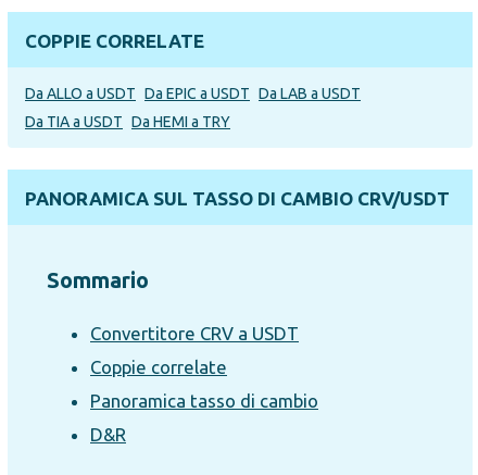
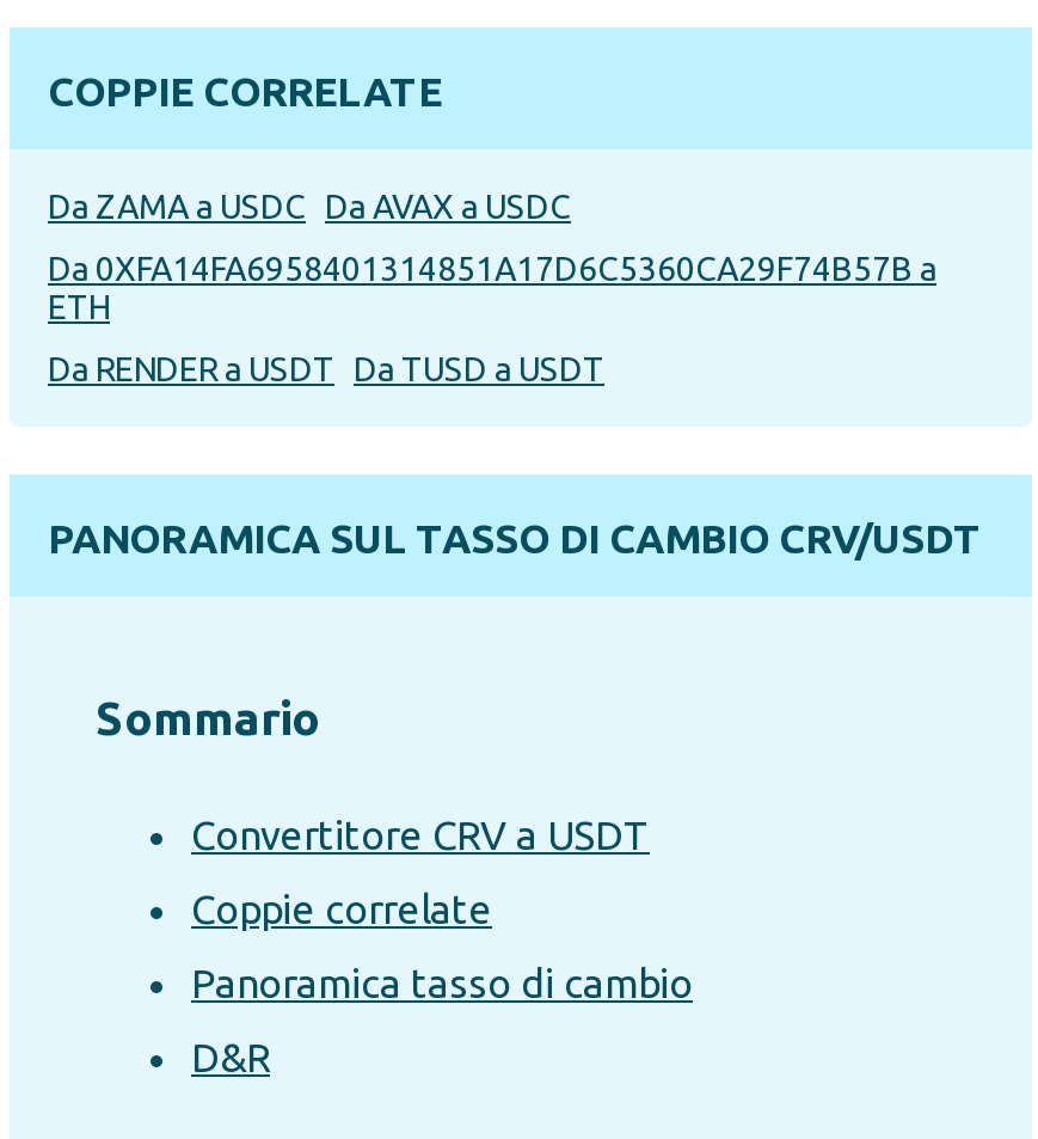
[25,85,361,130] Da ALLO a USDT Da EPIC a USDT Da LAB a USDT | Da TIA a USDT Da HEMI a TRY -> [48,188,936,388] Da ZAMA a USDC Da AVAX a USDC | Da 0XFA14FA6958401314851A17D6C5360CA29F74B57B a | ETH | Da RENDER a USDT Da TUSD a USDT

